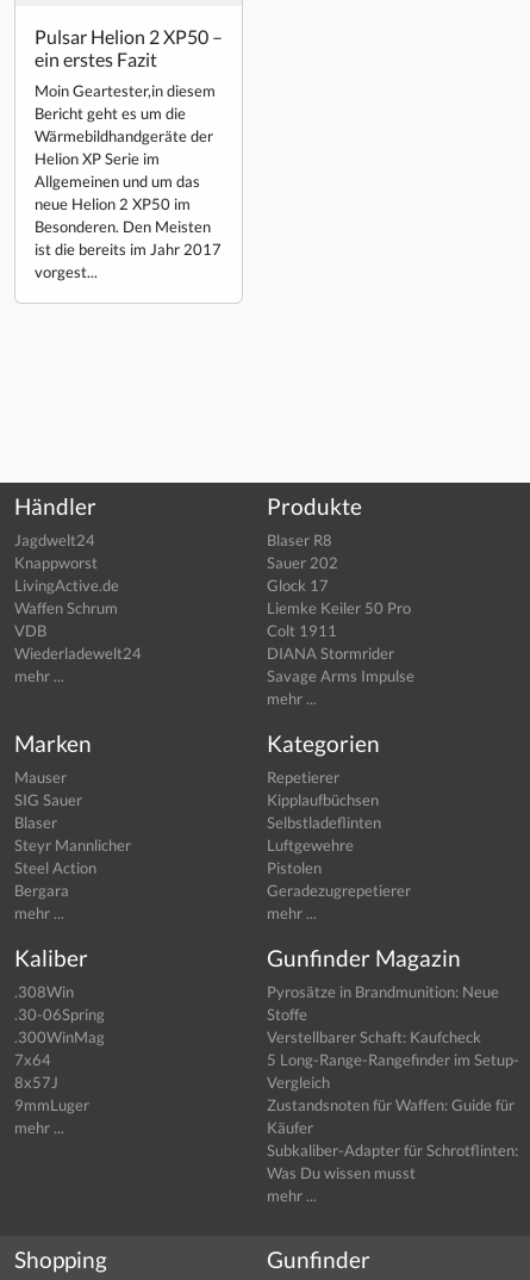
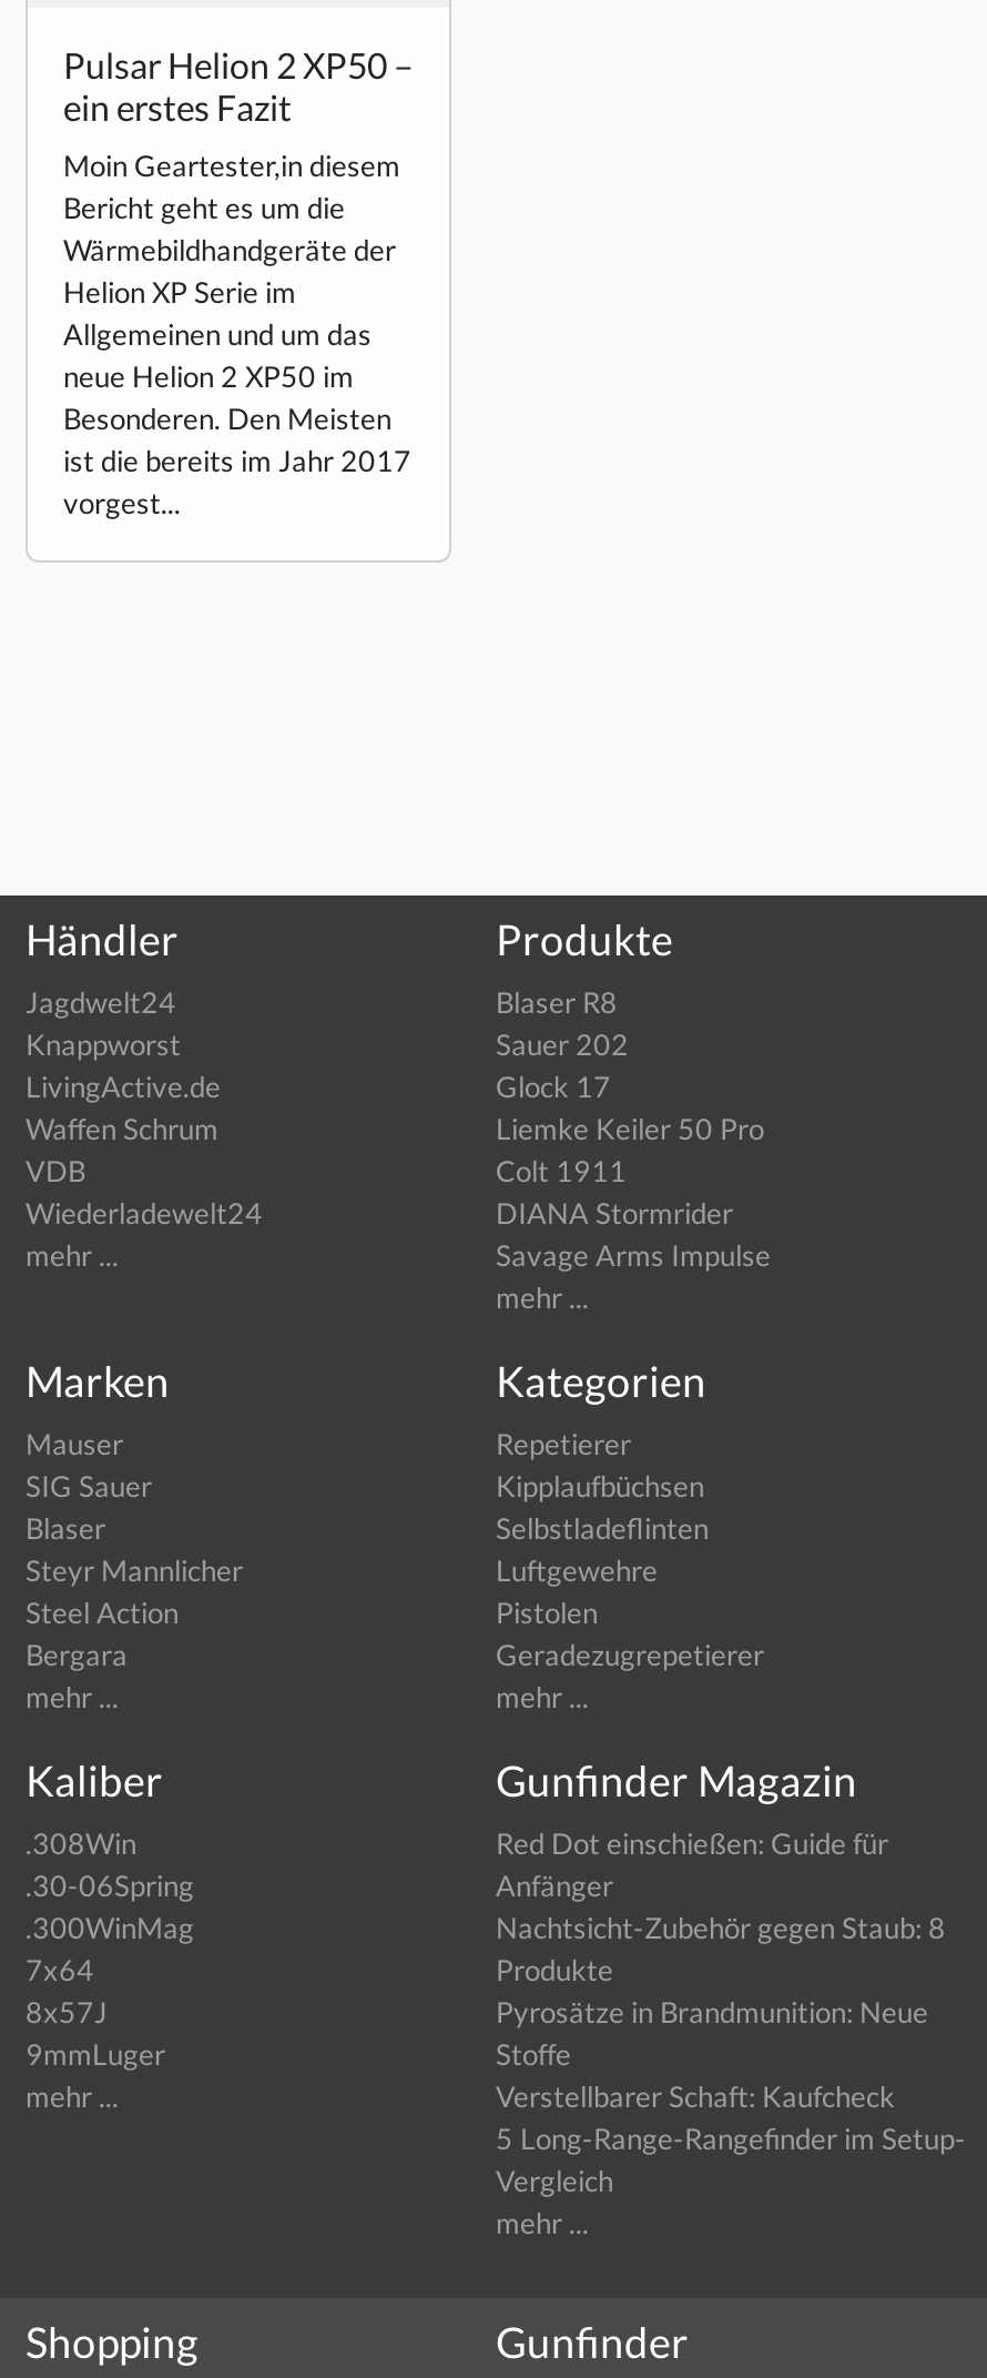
moved [267,982,519,1091] -> [496,1993,966,2197]: Pyrosätze in Brandmunition: Neue | Stoffe | Verstellbarer Schaft: Kaufcheck | 5 Long-Range-Rangefinder im Setup- | Vergleich
none -> [496,1825,946,1987] Red Dot einschießen: Guide für | Anfänger | Nachtsicht-Zubehör gegen Staub: 8 | Produkte
[267,1095,518,1182] Zustandsnoten für Waffen: Guide für | Käufer | Subkaliber-Adapter für Schrotflinten: | Was Du wissen musst -> none

